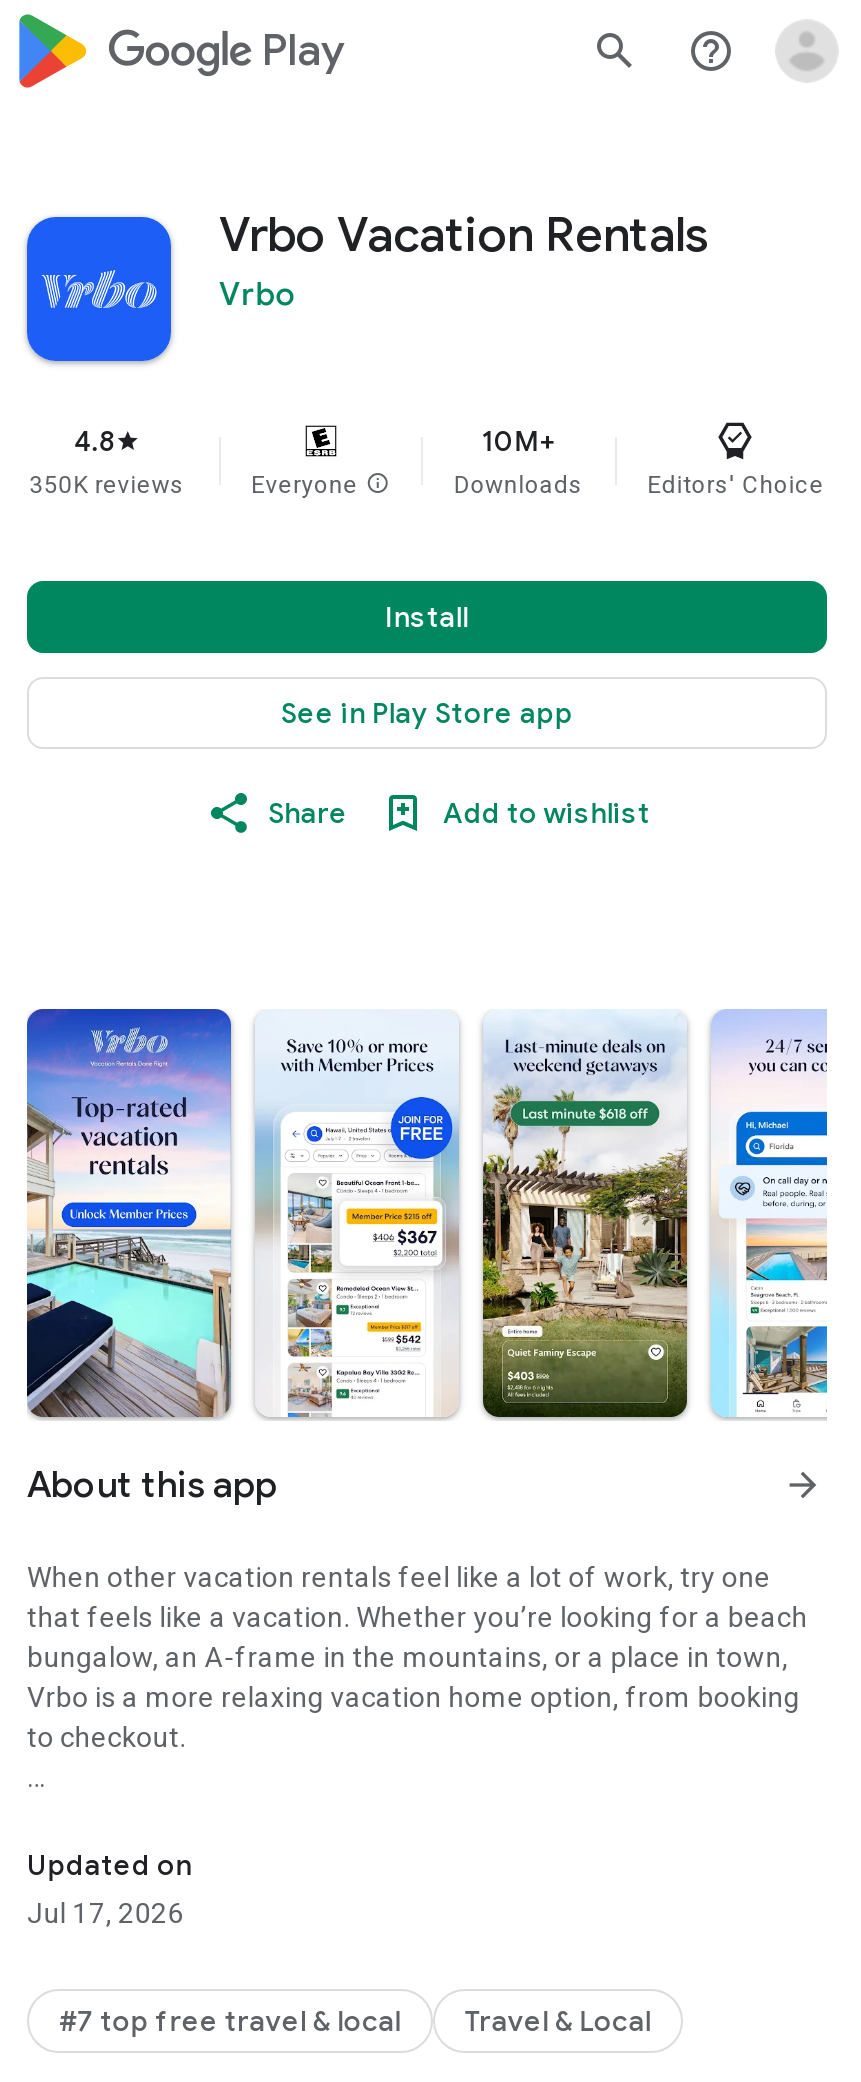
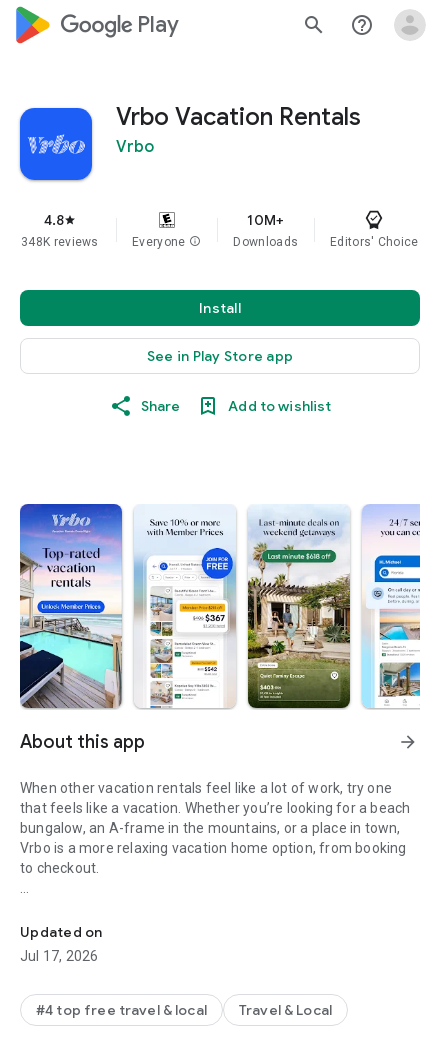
[29,471,185,499] 350K reviews -> [21,235,99,249] 348K reviews
[59,2003,401,2039] #7 top free travel & local -> [36,1001,207,1019] #4 top free travel & local

